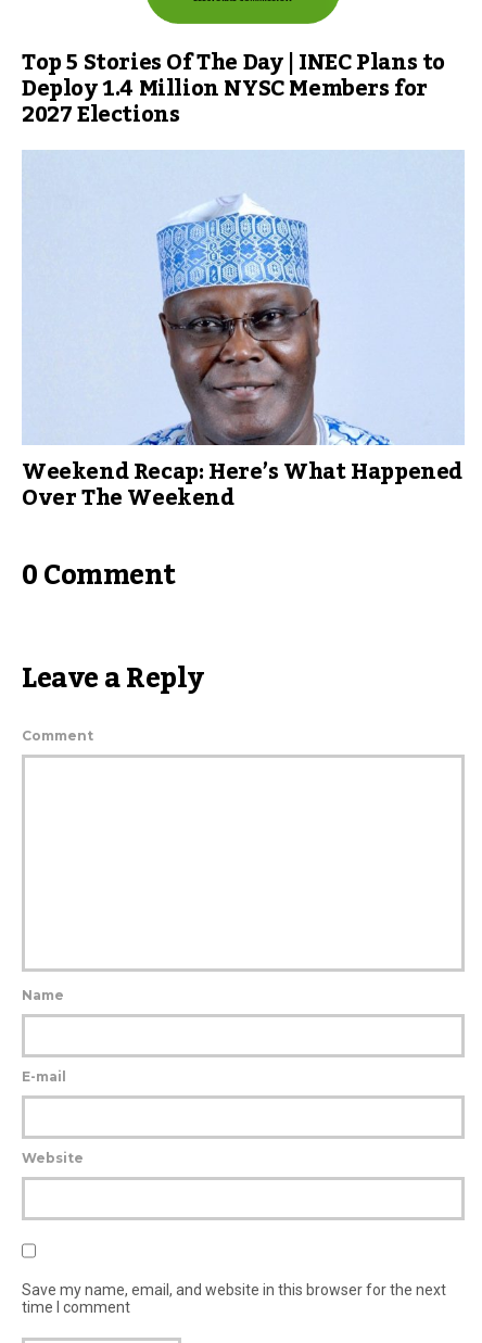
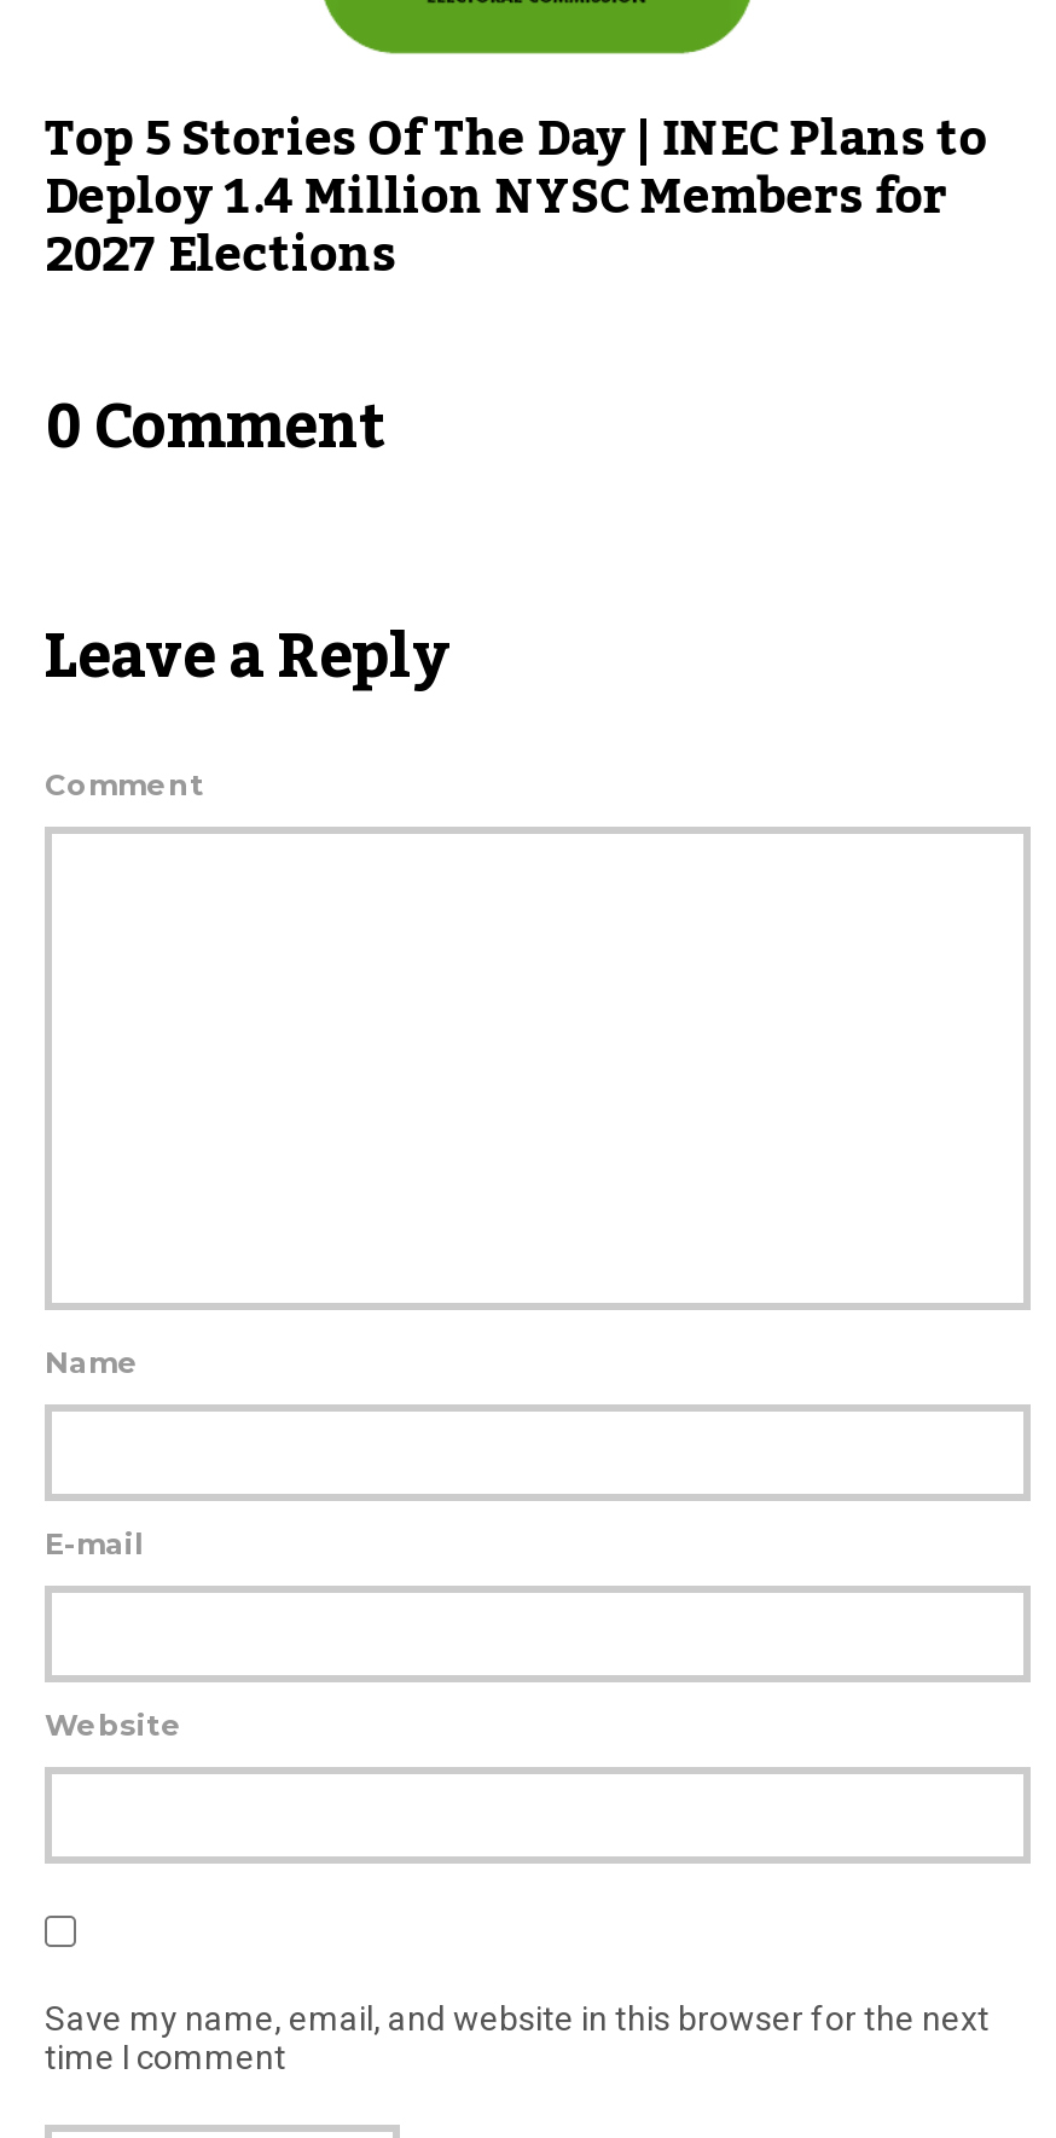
[22,150,465,520] [image] | Weekend Recap: Here’s What Happened | Over The Weekend -> none

